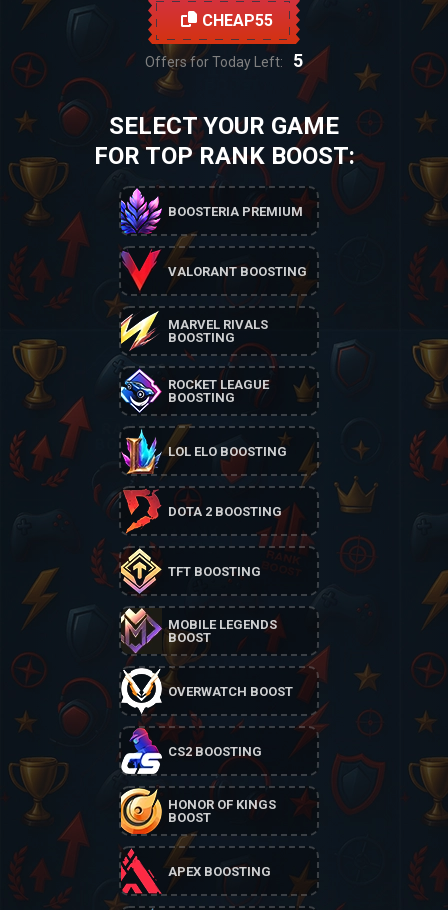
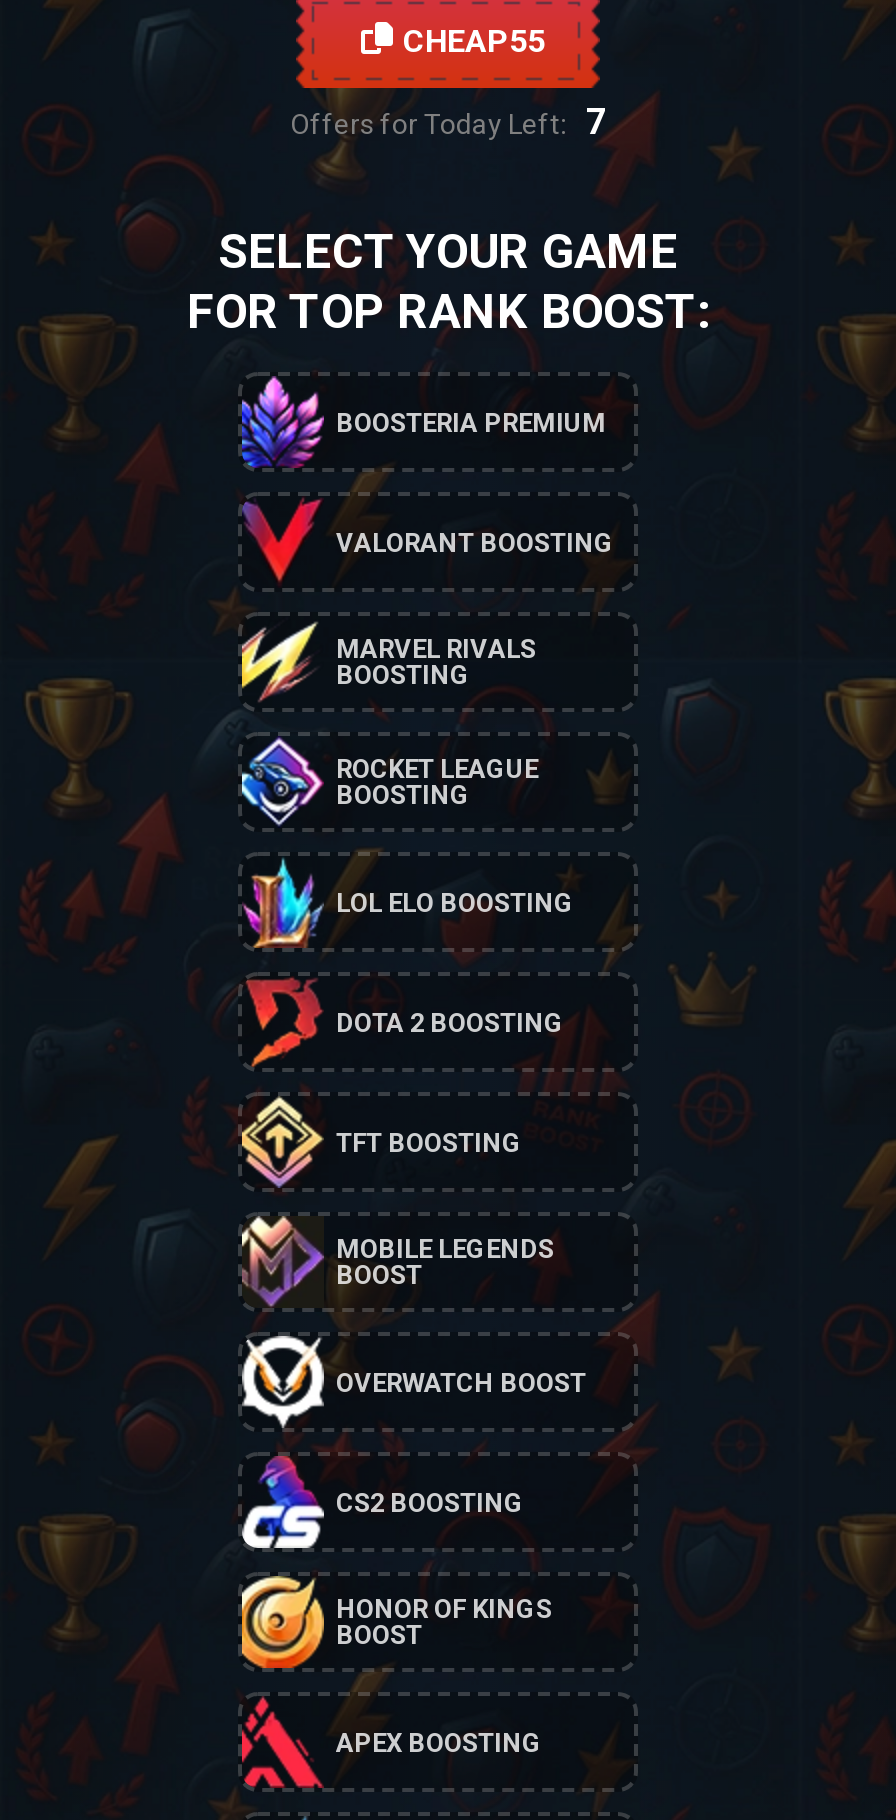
[145,50,303,71] Offers for Today Left: 5 -> [290,100,606,142] Offers for Today Left: 7

